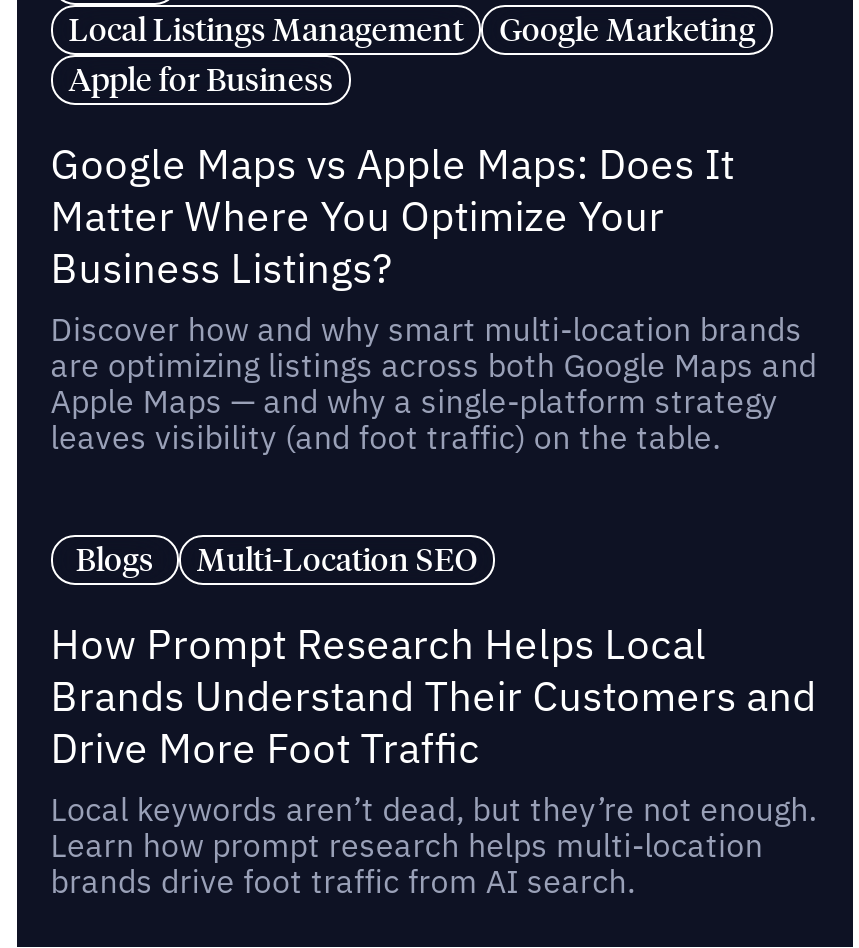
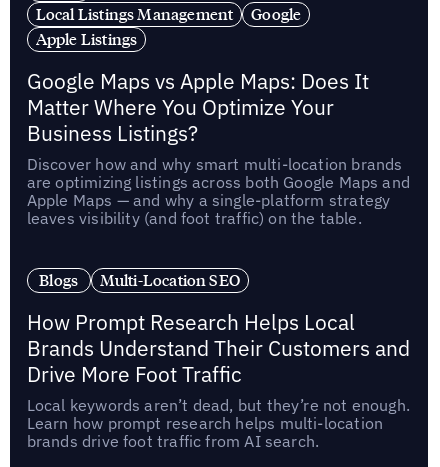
[69,8,755,98] Google Marketing | Apple for Business -> [36,4,301,49] Google | Apple Listings

